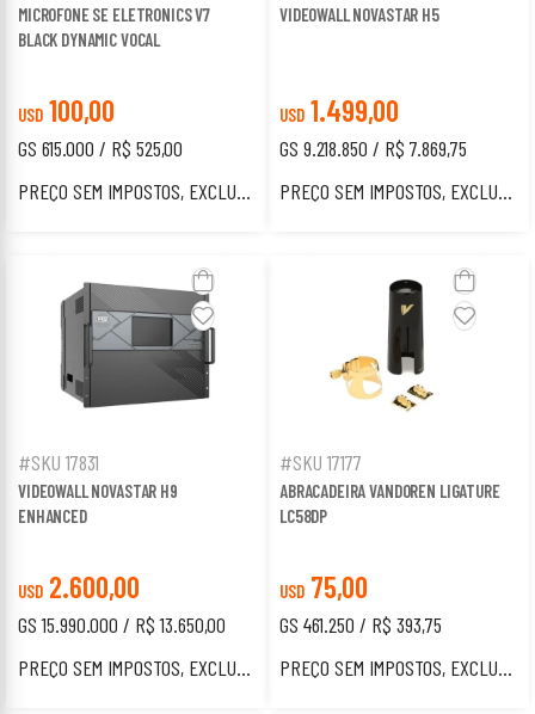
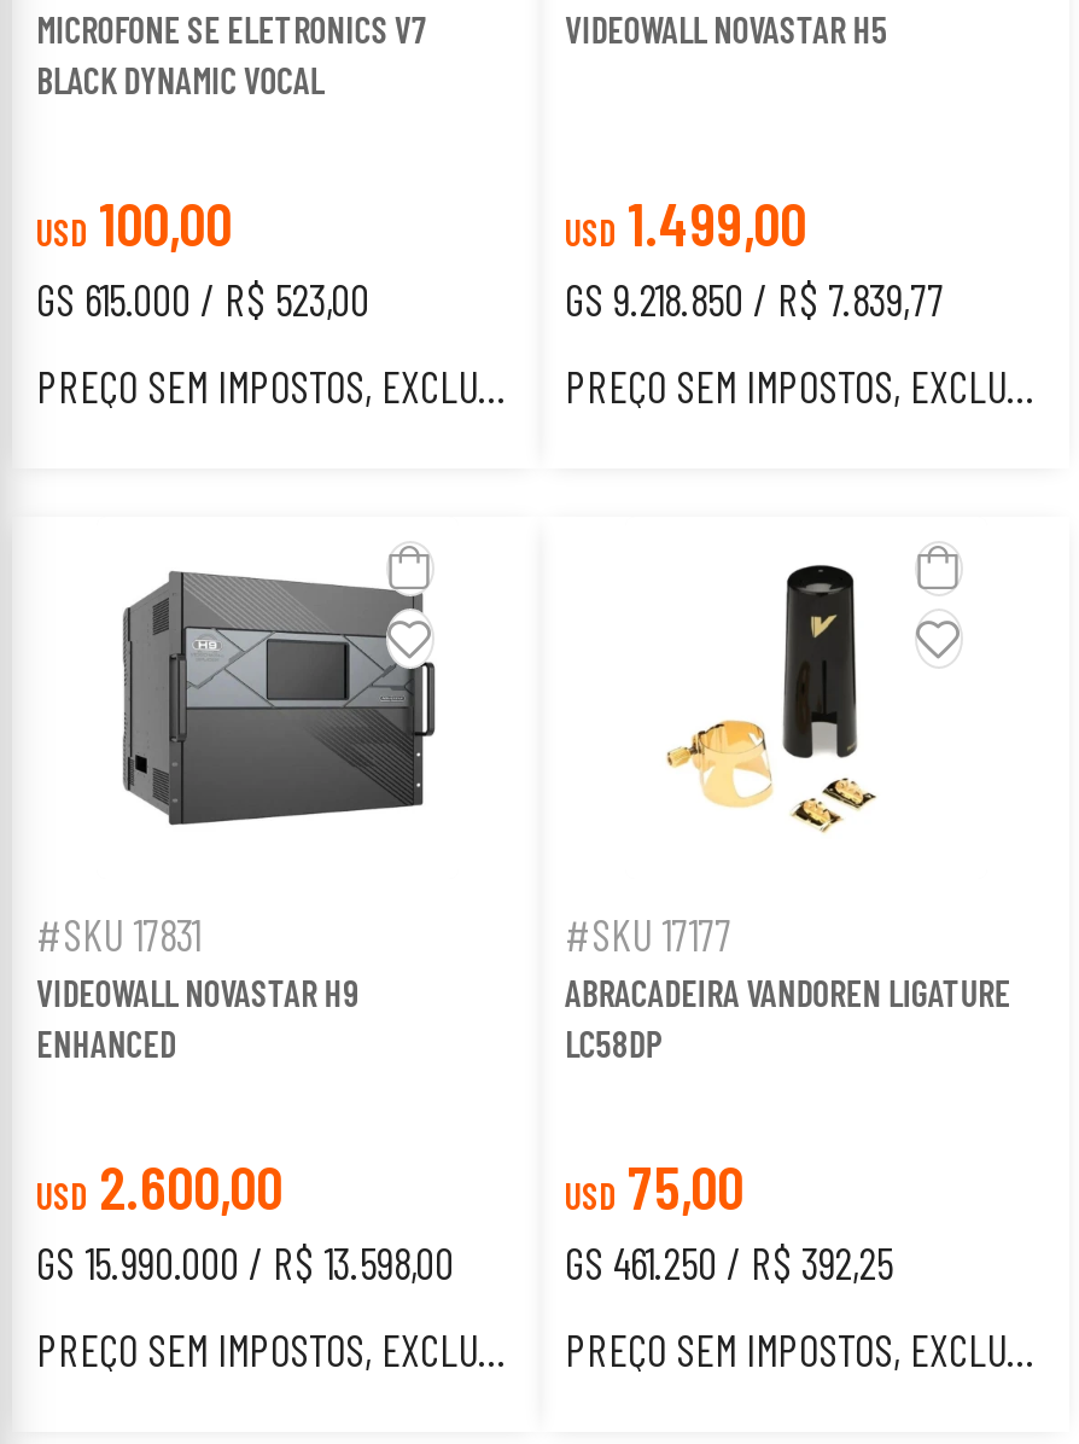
[18,135,183,161] GS 615.000 / R$ 525,00 -> [36,273,369,326] GS 615.000 / R$ 523,00
[279,135,467,161] GS 9.218.850 / R$ 7.869,75 -> [565,273,944,326] GS 9.218.850 / R$ 7.839,77
[18,611,226,638] GS 15.990.000 / R$ 13.650,00 -> [36,1236,454,1289] GS 15.990.000 / R$ 13.598,00
[279,611,442,638] GS 461.250 / R$ 393,75 -> [565,1236,893,1289] GS 461.250 / R$ 392,25

